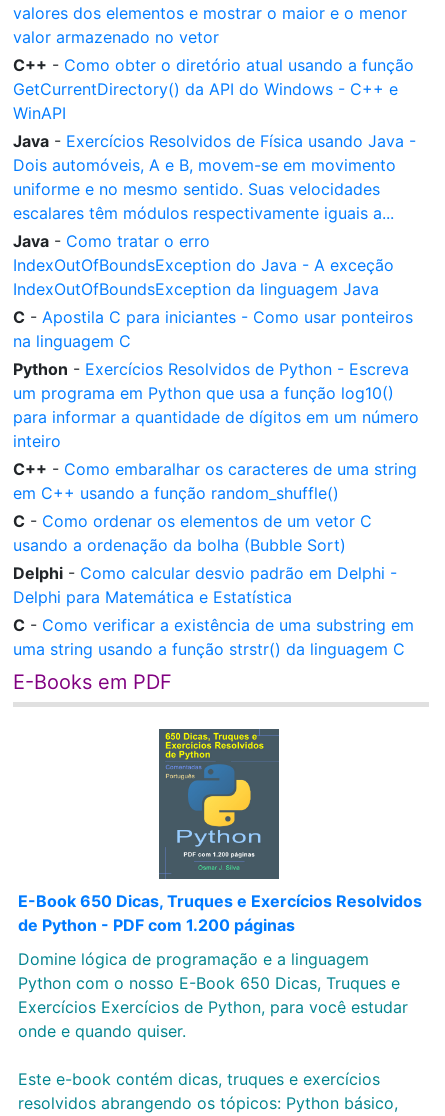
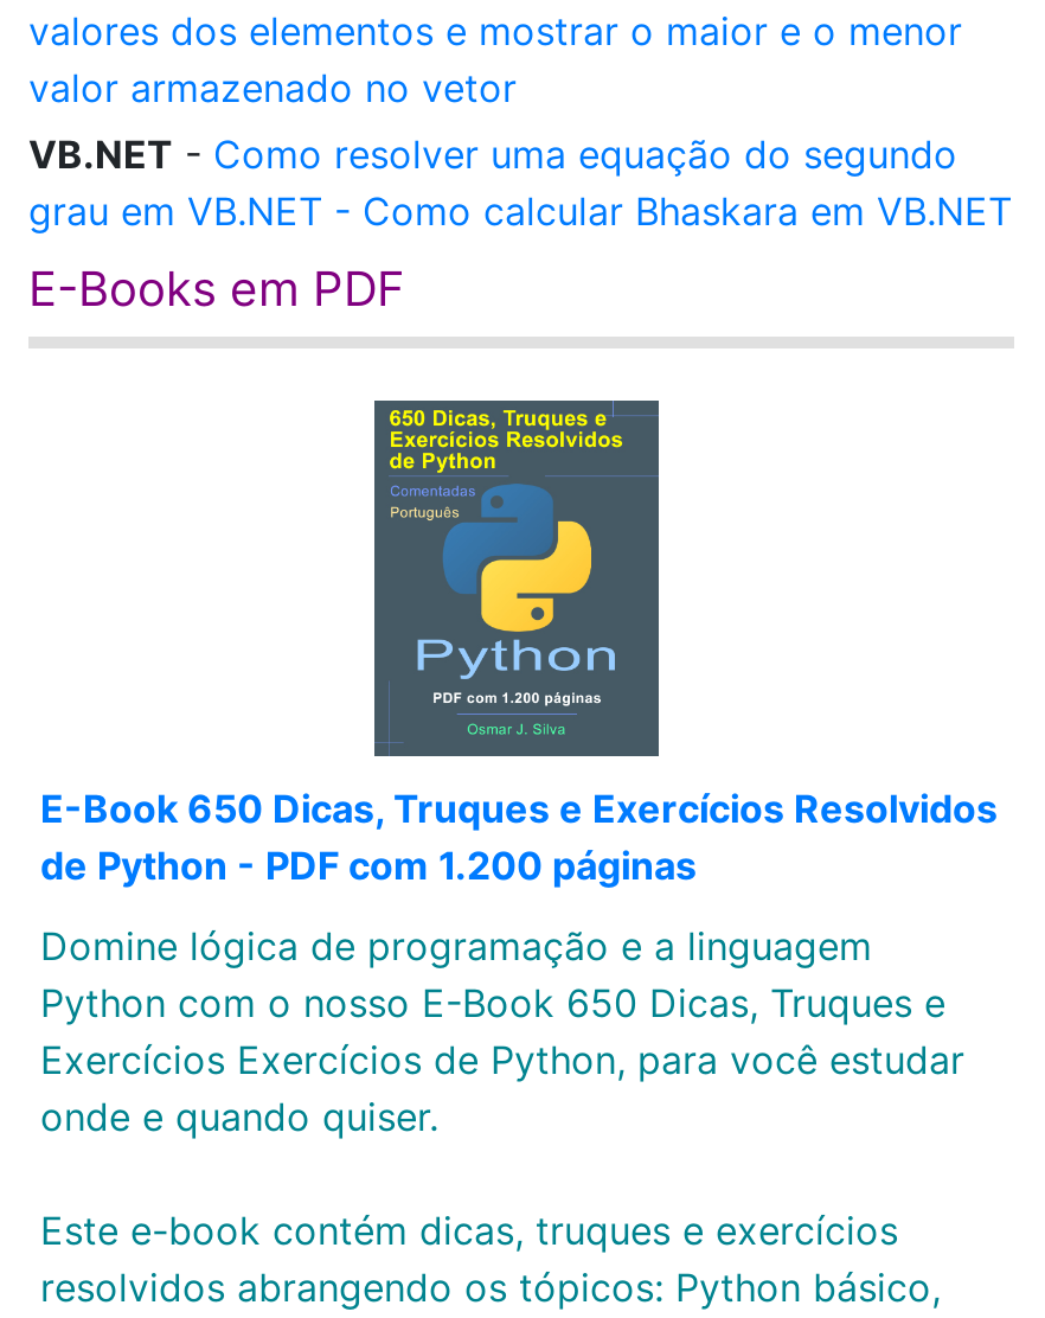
[13,55,419,659] C++ - Como obter o diretório atual usando a função | GetCurrentDirectory() da API do Windows - C++ e | WinAPI | Java - Exercícios Resolvidos de Física usando Java - | Dois automóveis, A e B, movem-se em movimento | uniforme e no mesmo sentido. Suas velocidades | escalares têm módulos respectivamente iguais a... | Java - Como tratar o erro | IndexOutOfBoundsException do Java - A exceção | IndexOutOfBoundsException da linguagem Java | C - Apostila C para iniciantes - Como usar ponteiros | na linguagem C | Python - Exercícios Resolvidos de Python - Escreva | um programa em Python que usa a função log10() | para informar a quantidade de dígitos em um número | inteiro | C++ - Como embaralhar os caracteres de uma string | em C++ usando a função random_shuffle() | C - Como ordenar os elementos de um vetor C | usando a ordenação da bolha (Bubble Sort) | Delphi - Como calcular desvio padrão em Delphi - | Delphi para Matemática e Estatística | C - Como verificar a existência de uma substring em | uma string usando a função strstr() da linguagem C -> [28,130,1012,235] VB.NET - Como resolver uma equação do segundo | grau em VB.NET - Como calcular Bhaskara em VB.NET

